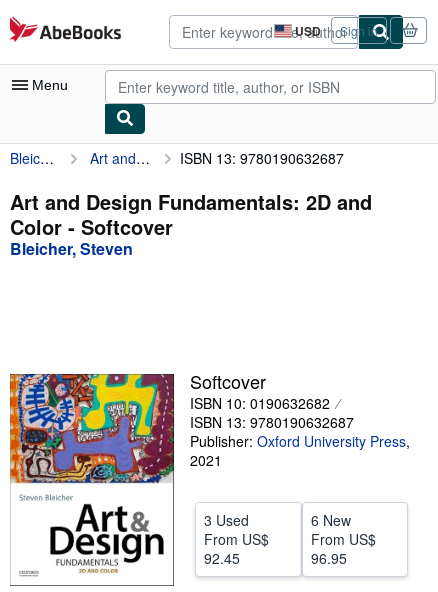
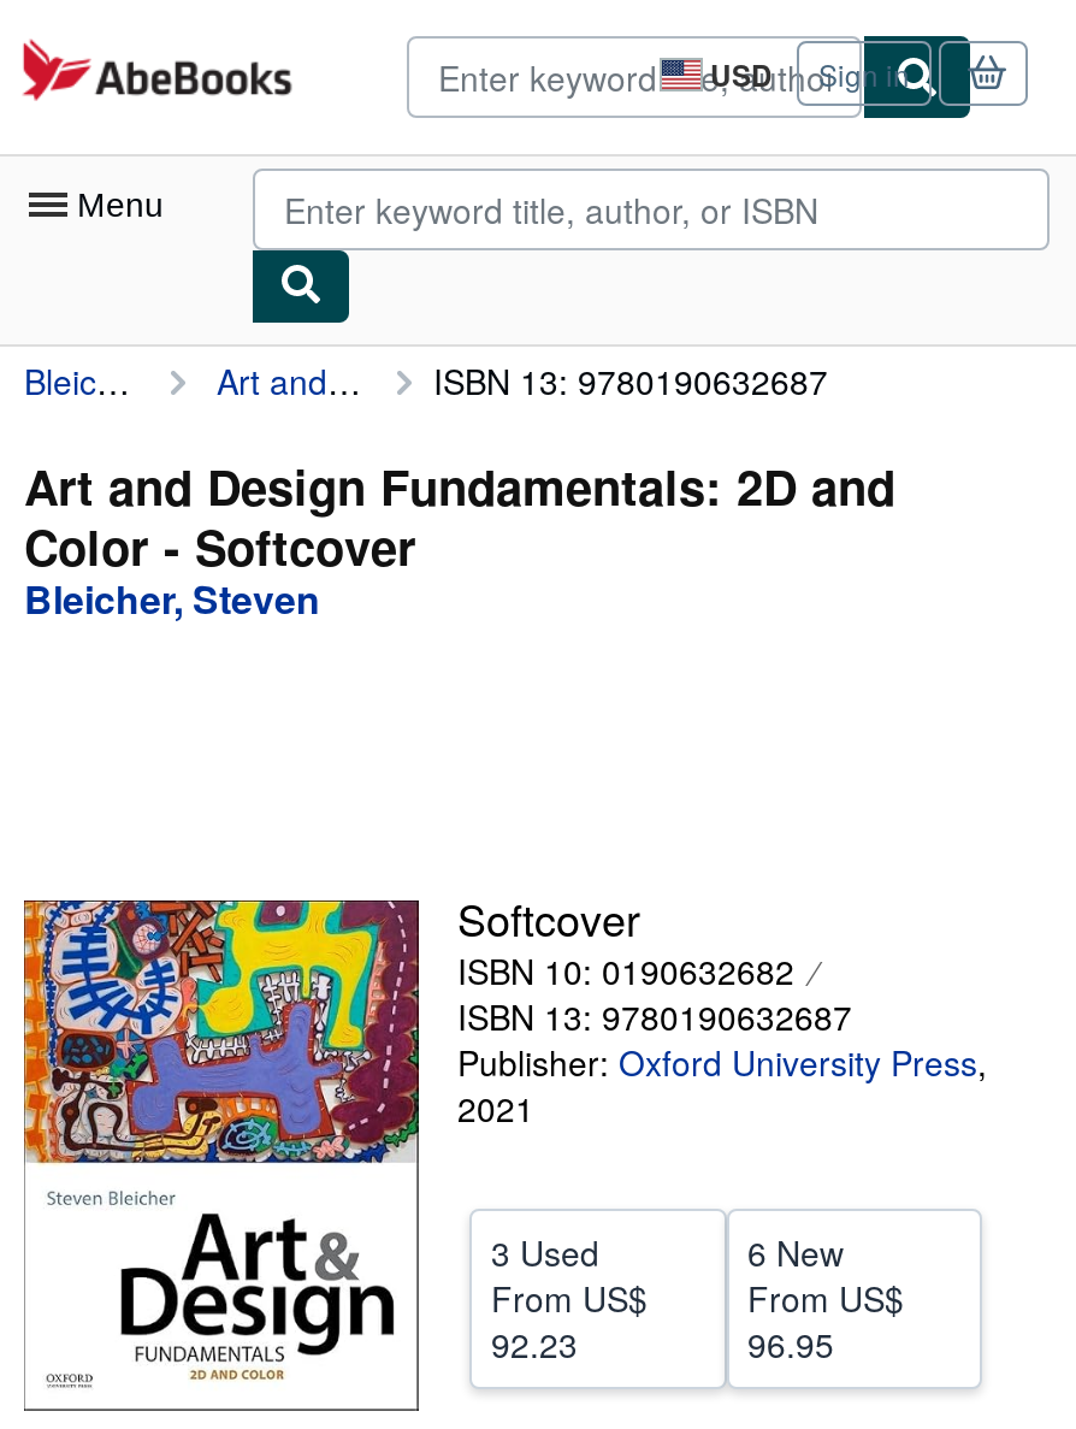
[204,548,240,568] 92.45 -> [491,1319,578,1368] 92.23

